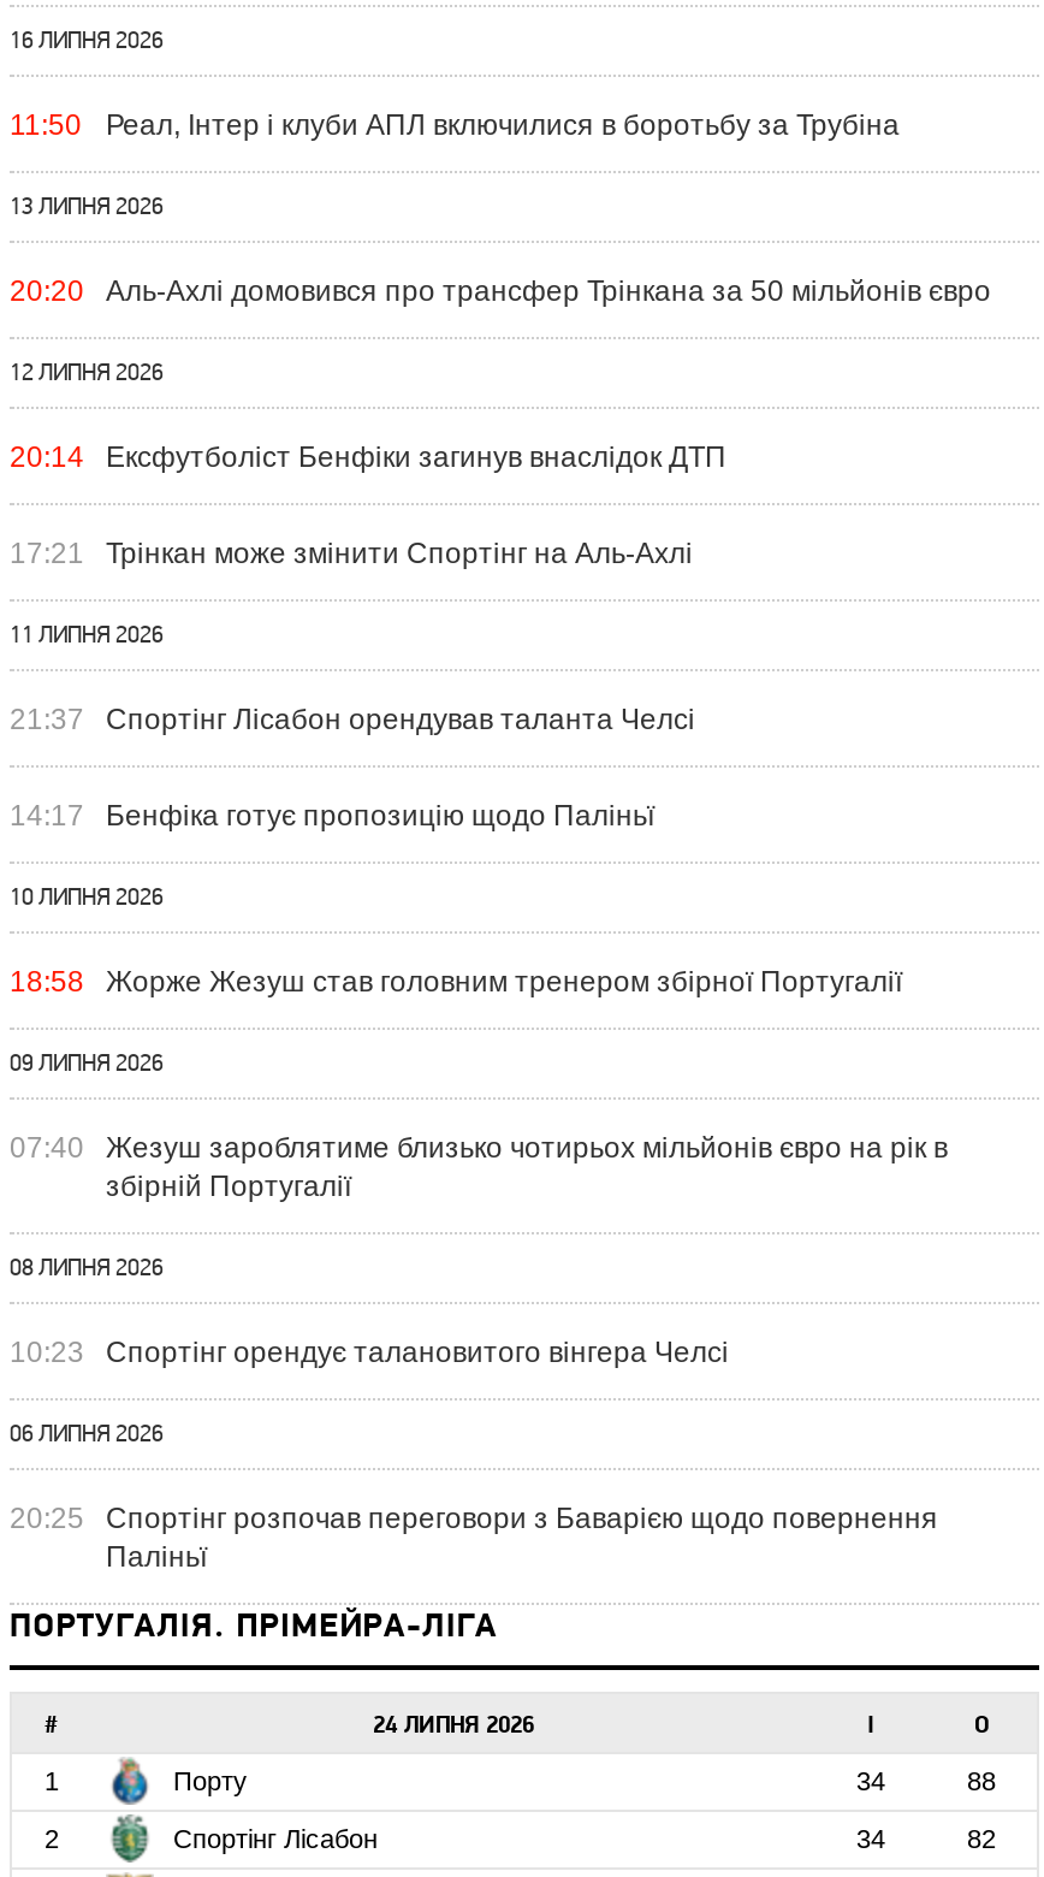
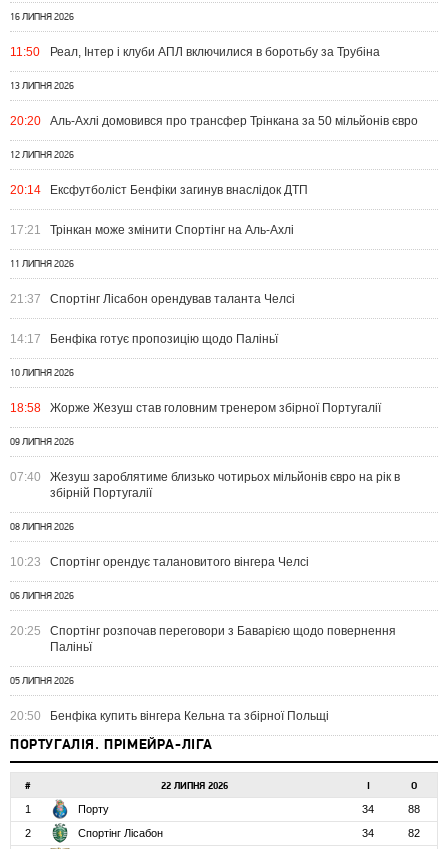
none -> [10,676,329,723] 05 ЛИПНЯ 2026 | 20:50 | Бенфіка купить вінгера Кельна та збірної Польщі
[373,1714,534,1741] 24 ЛИПНЯ 2026 -> [161,781,228,792] 22 ЛИПНЯ 2026

